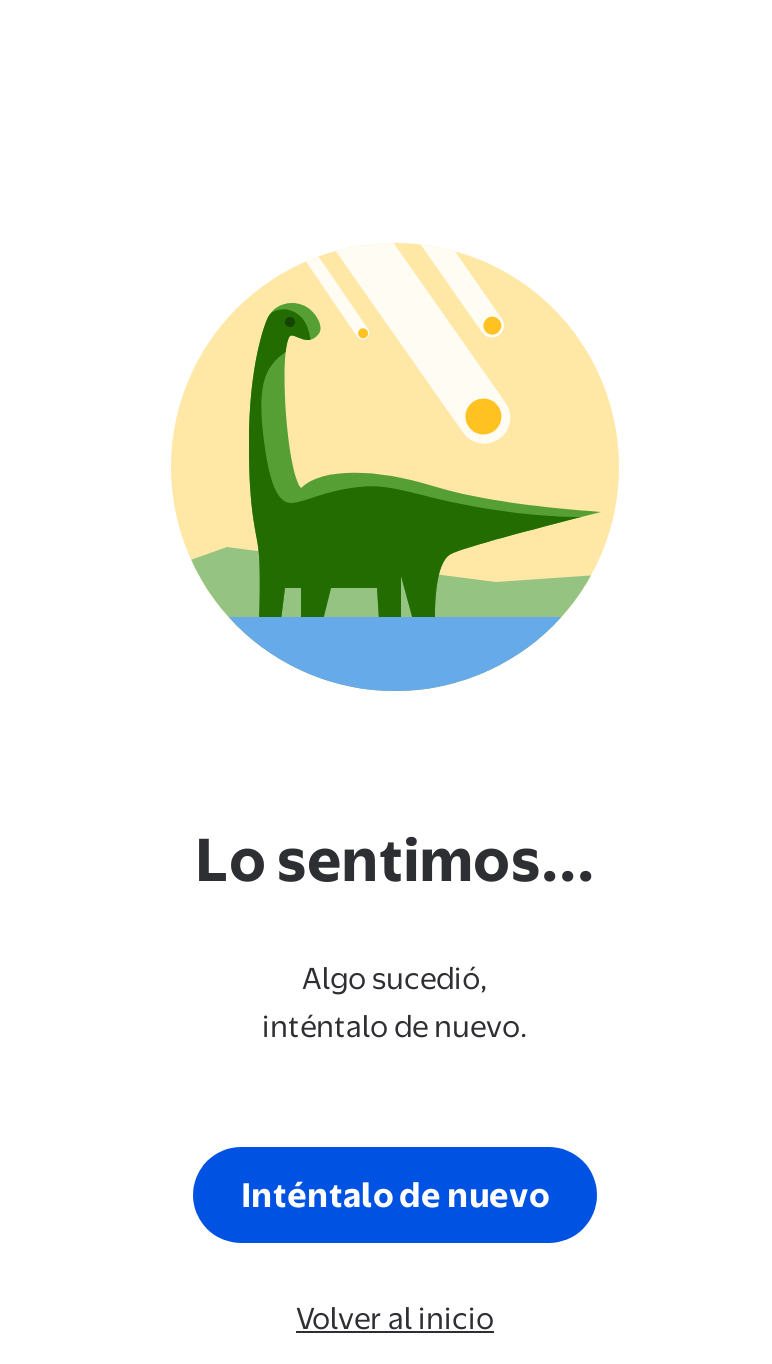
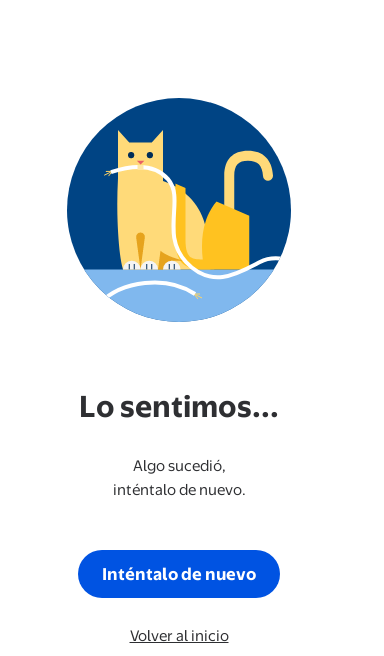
[171,243,619,645] [image] -> [66,97,292,300] [image]

